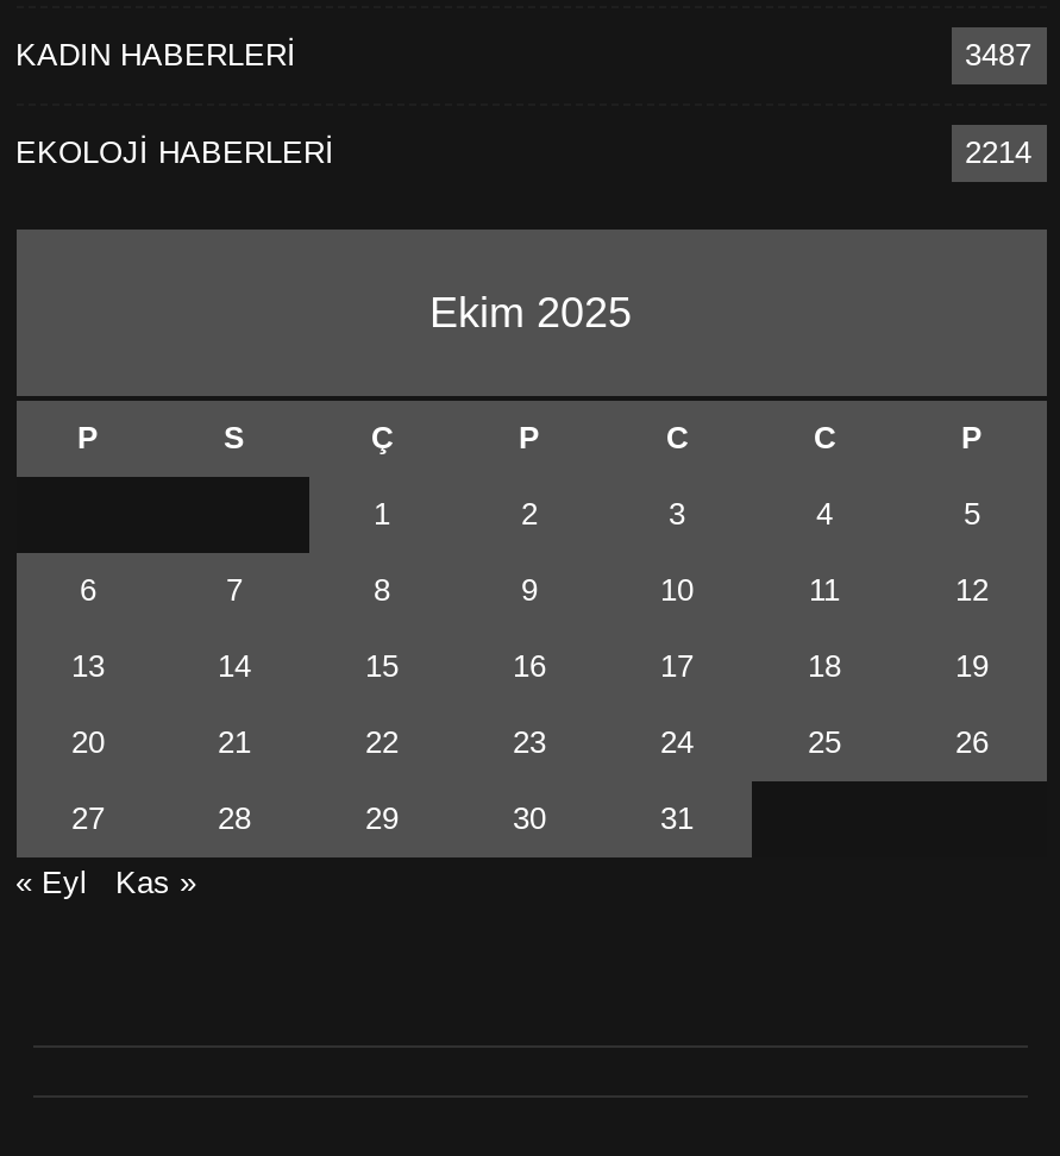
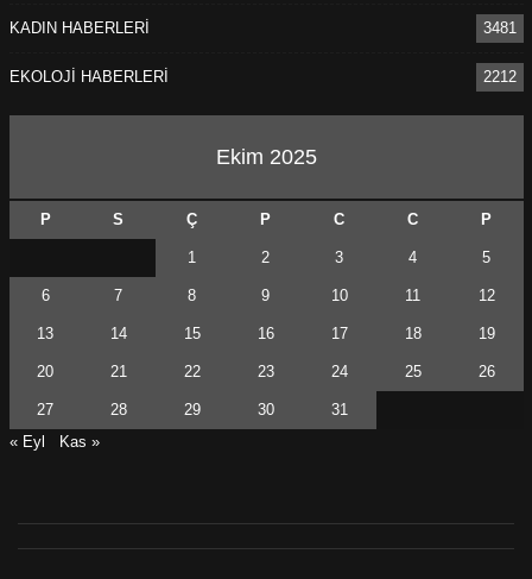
[965,36,1031,72] 3487 -> [483,19,516,36] 3481
[965,133,1031,169] 2214 -> [483,67,516,85] 2212

